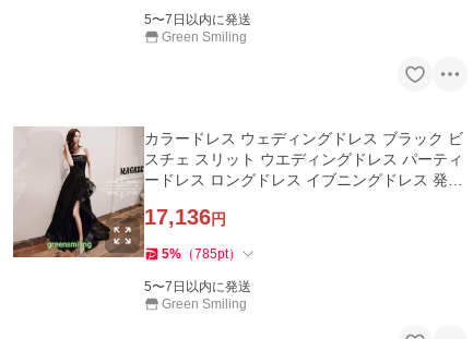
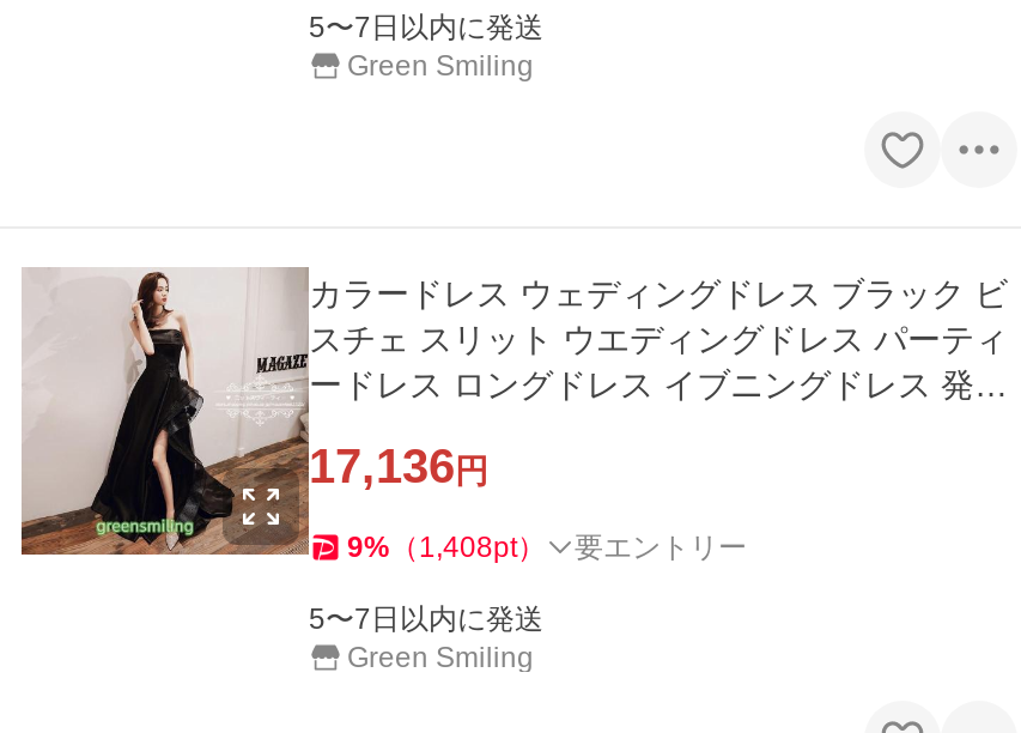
[162,247,241,262] 5%（785pt） -> [347,530,747,563] 9%（1,408pt） | 要エントリー

